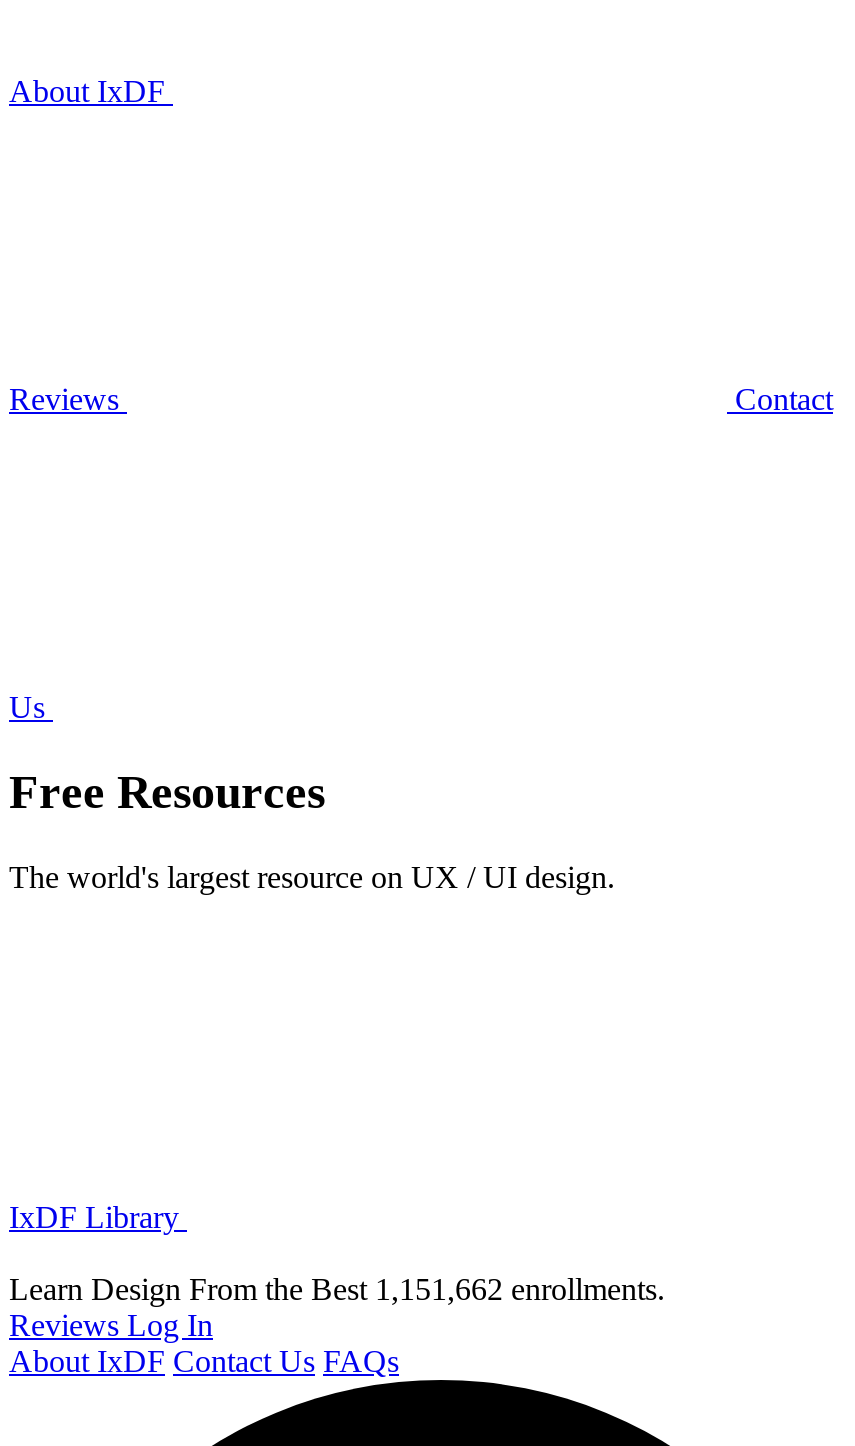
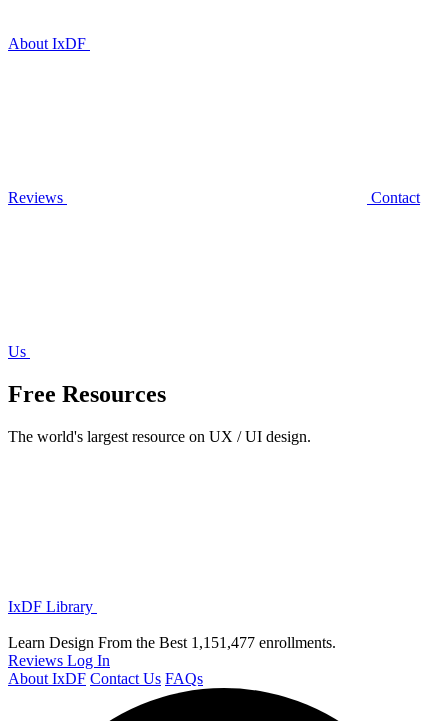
[9,1271,665,1305] Learn Design From the Best 1,151,662 enrollments. -> [8,634,336,651] Learn Design From the Best 1,151,477 enrollments.

